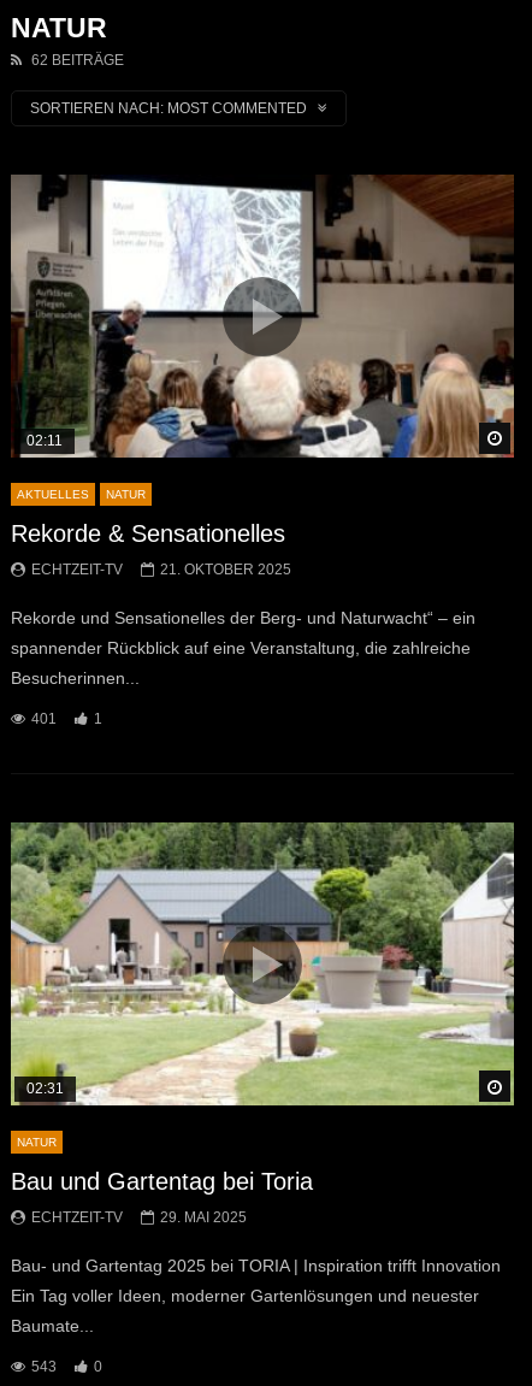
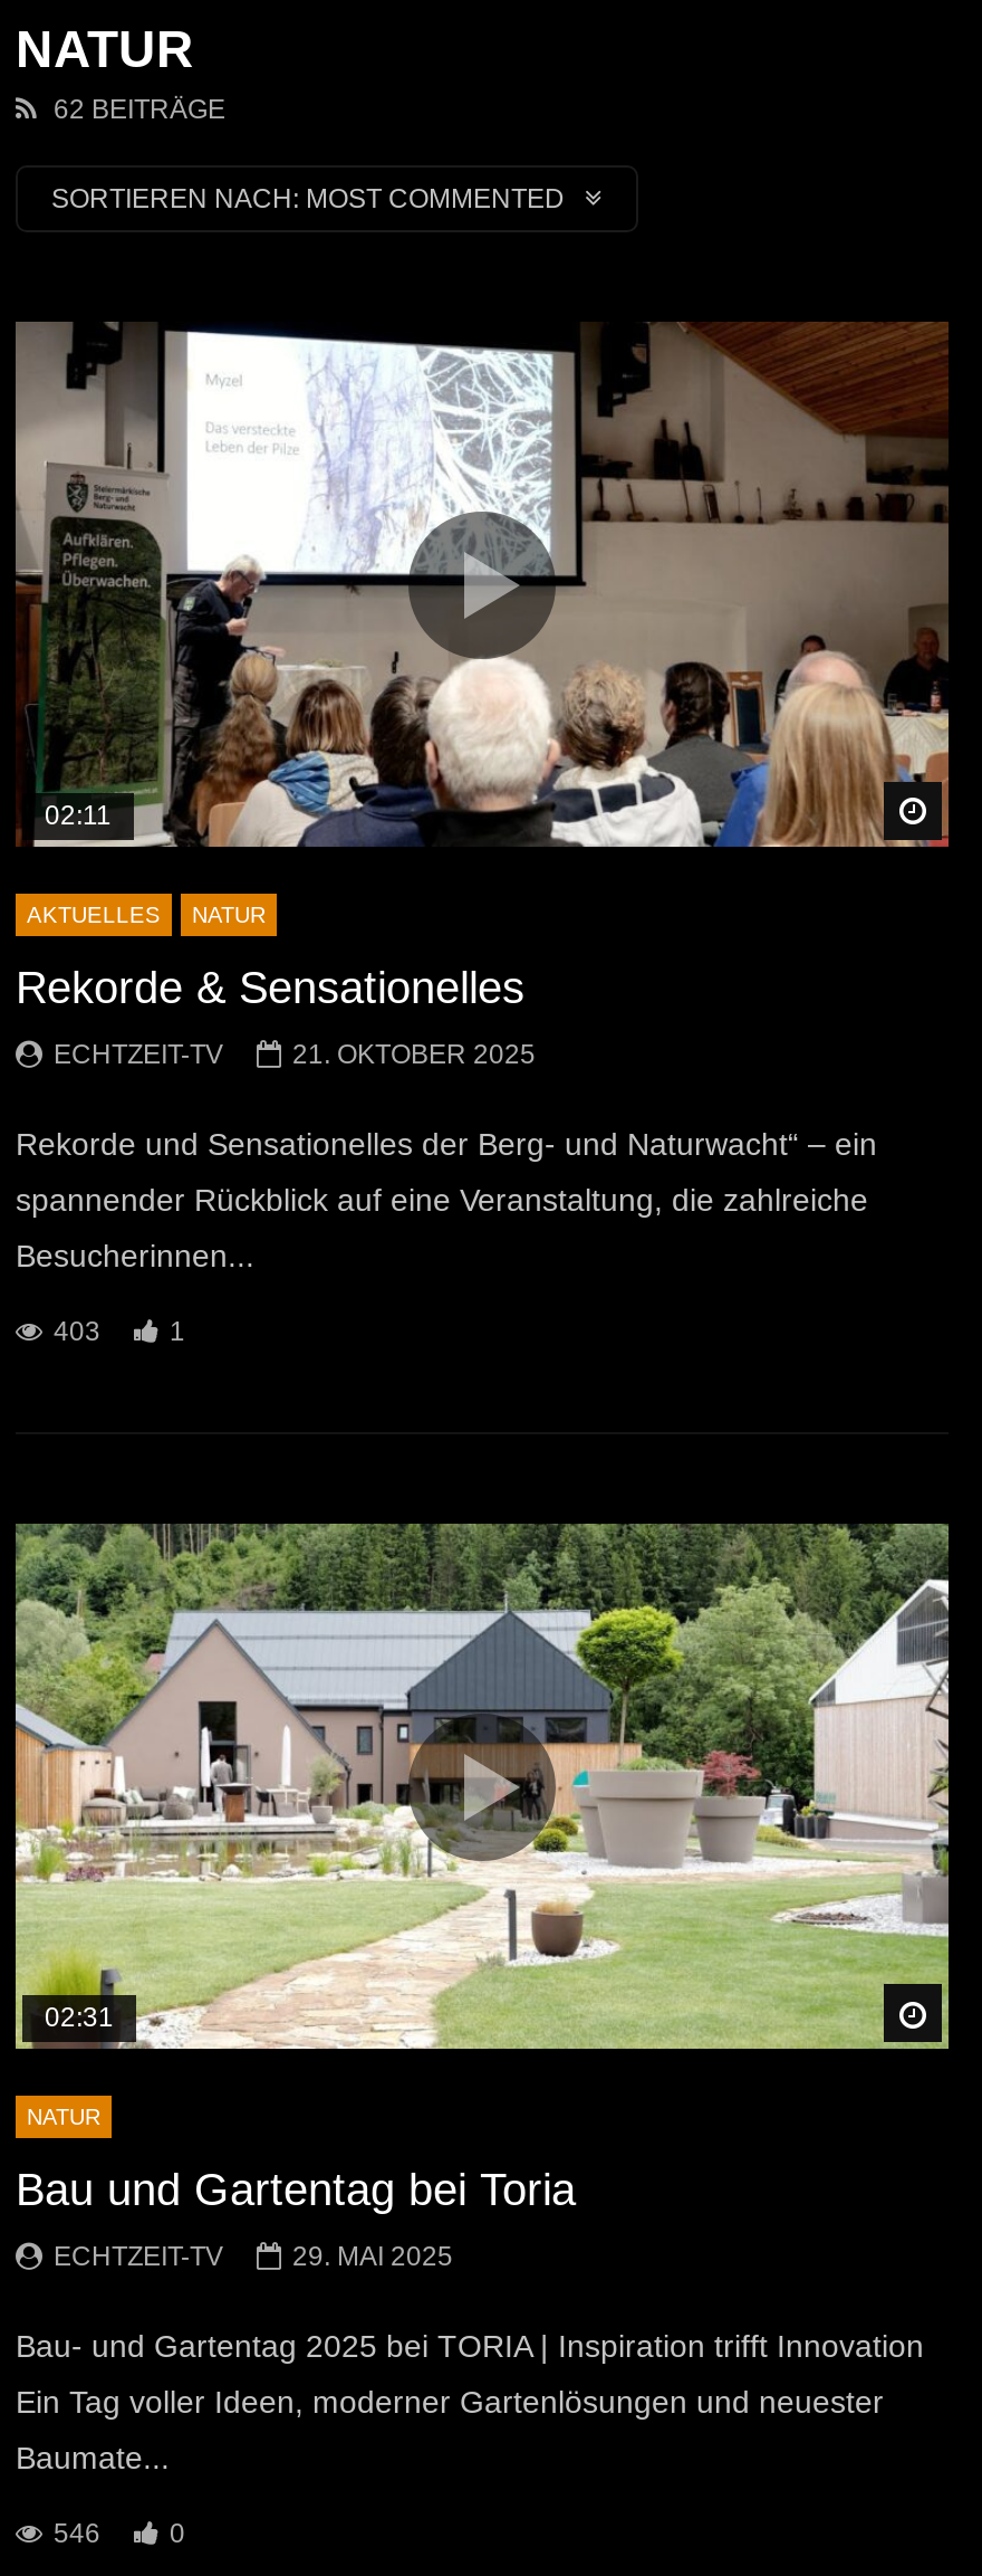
[31,710,57,727] 401 -> [54,1315,100,1346] 403
[31,1358,57,1375] 543 -> [54,2517,100,2549] 546

